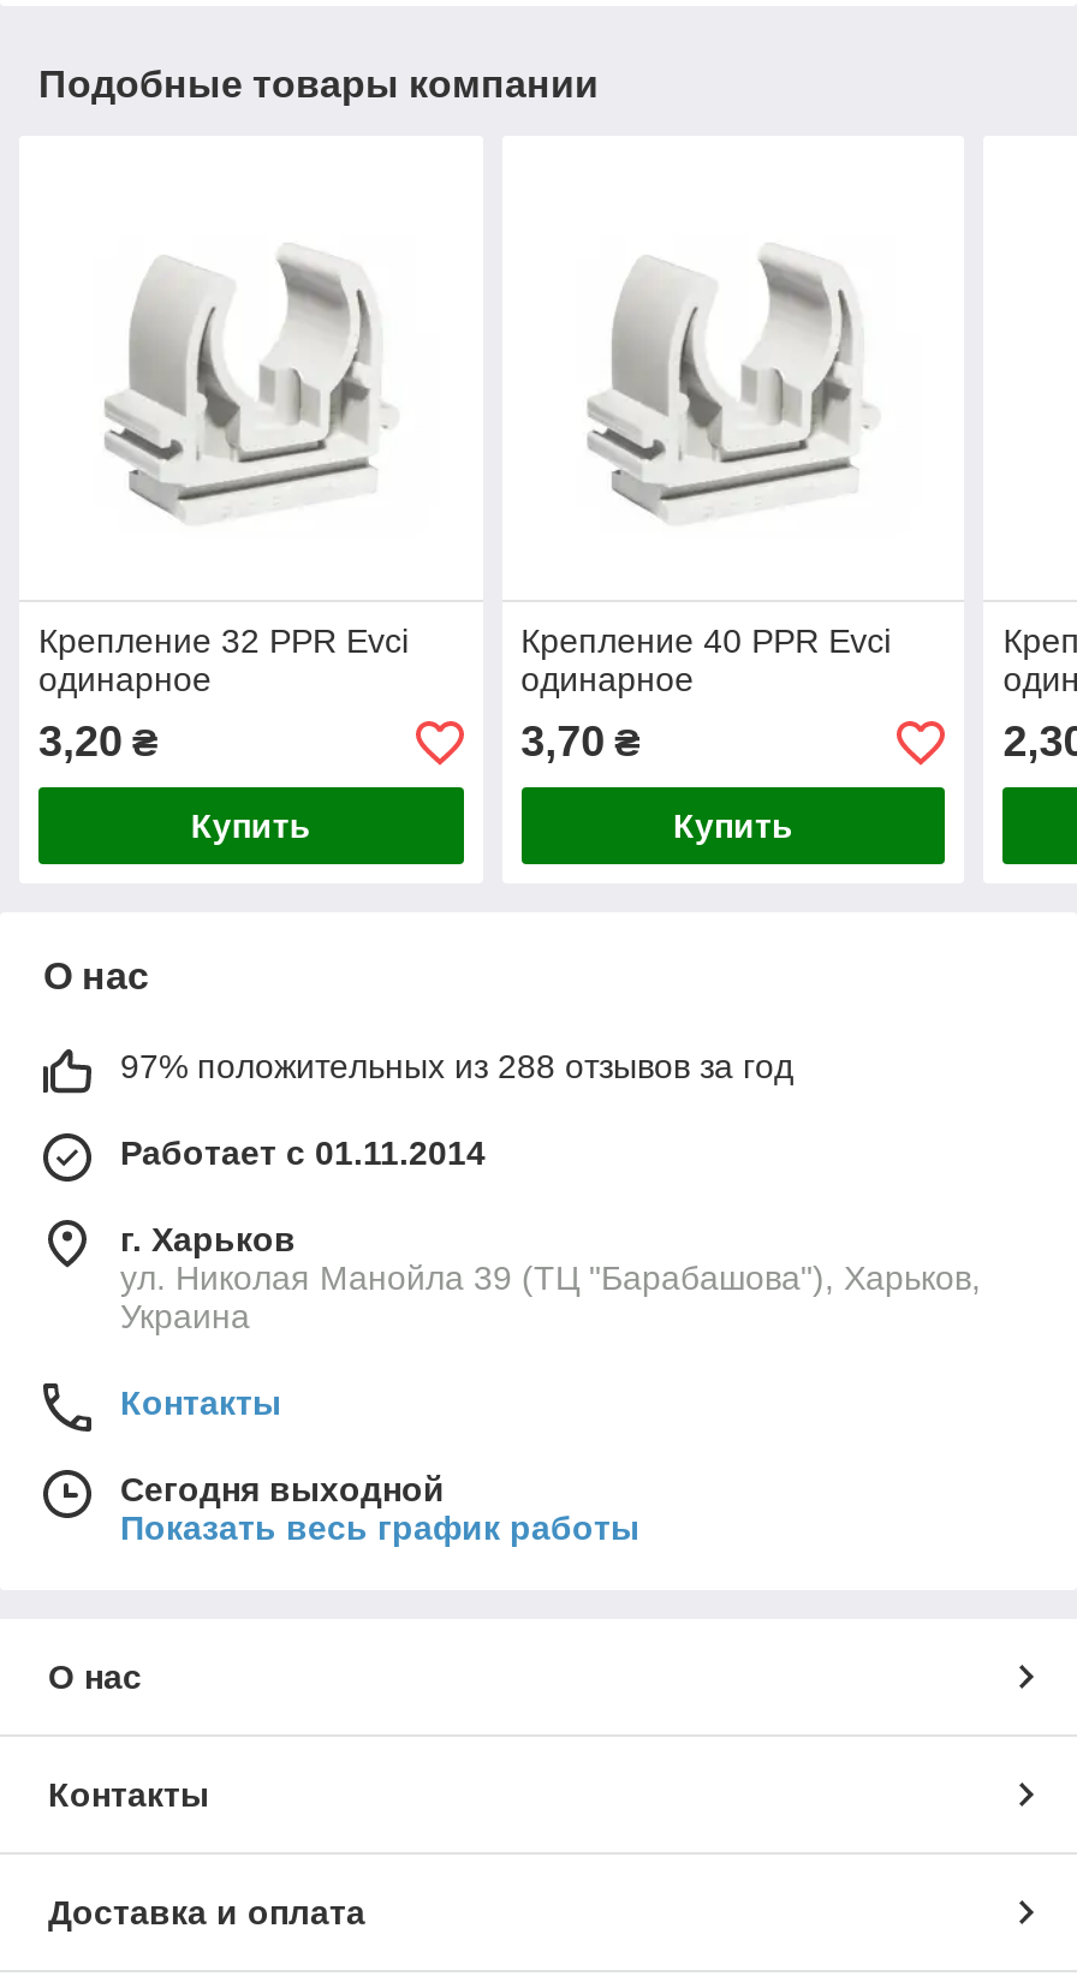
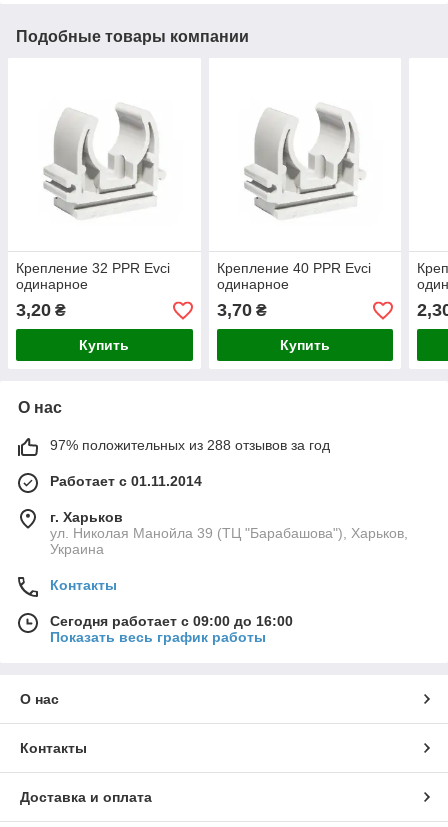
[120,1470,445,1509] Сегодня выходной -> [50,613,293,629] Сегодня работает с 09:00 до 16:00

